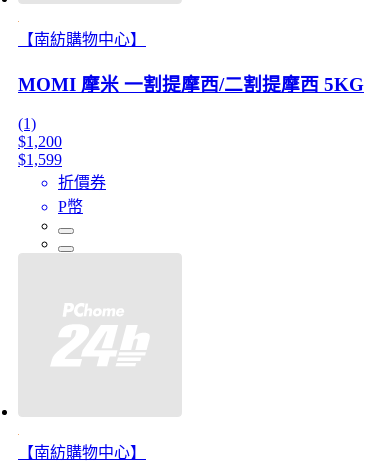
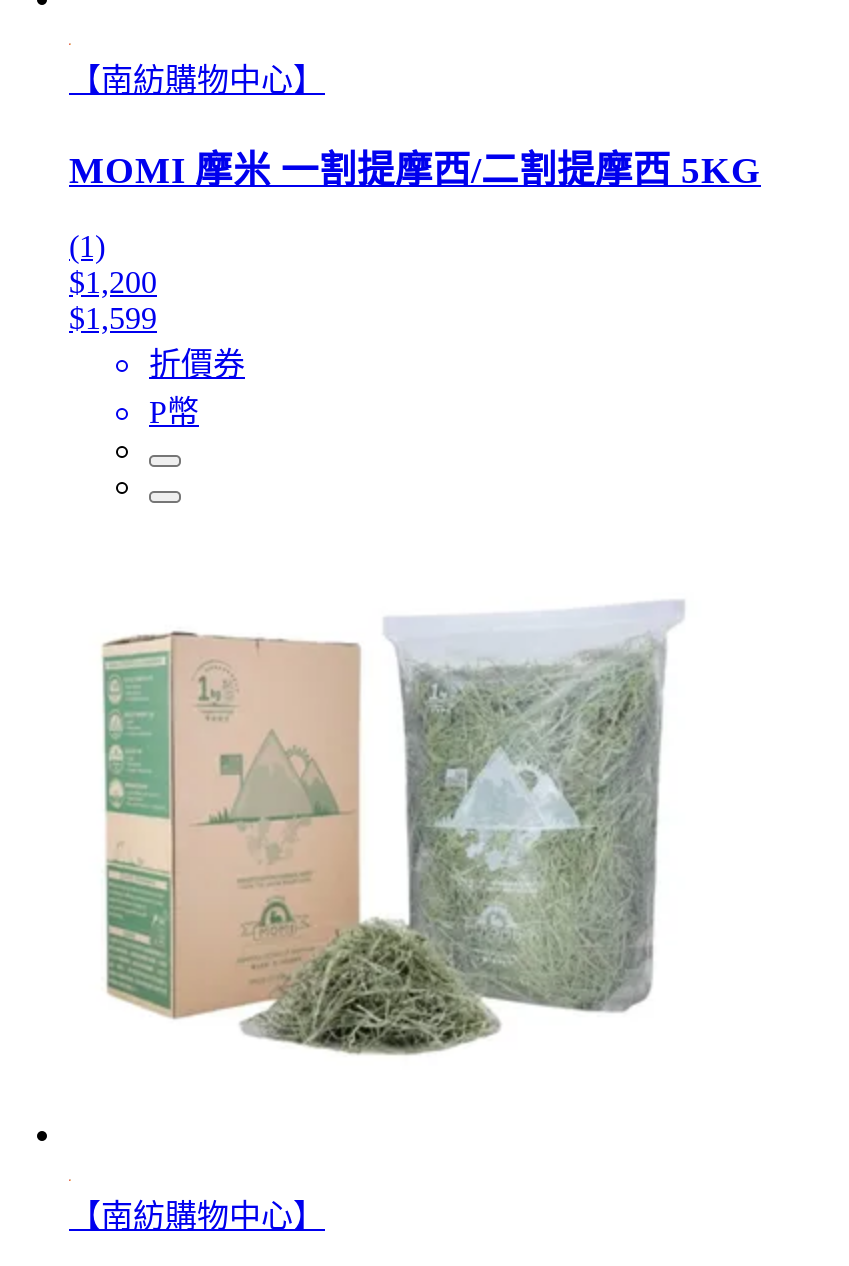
none -> [73,576,685,1056] [image]

